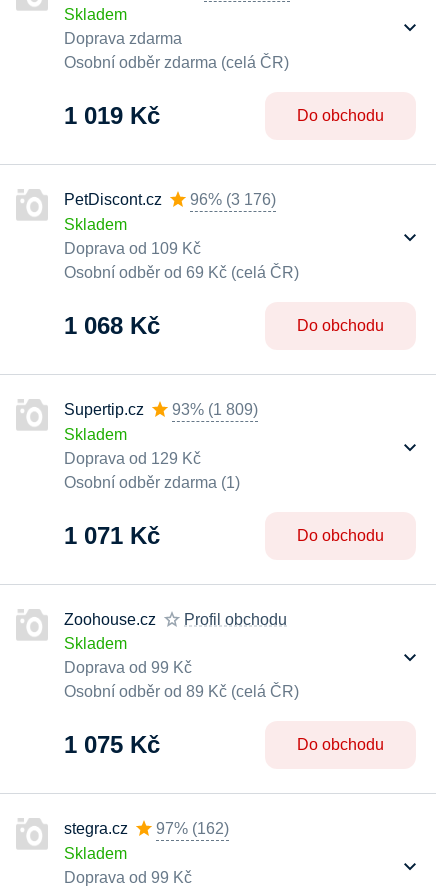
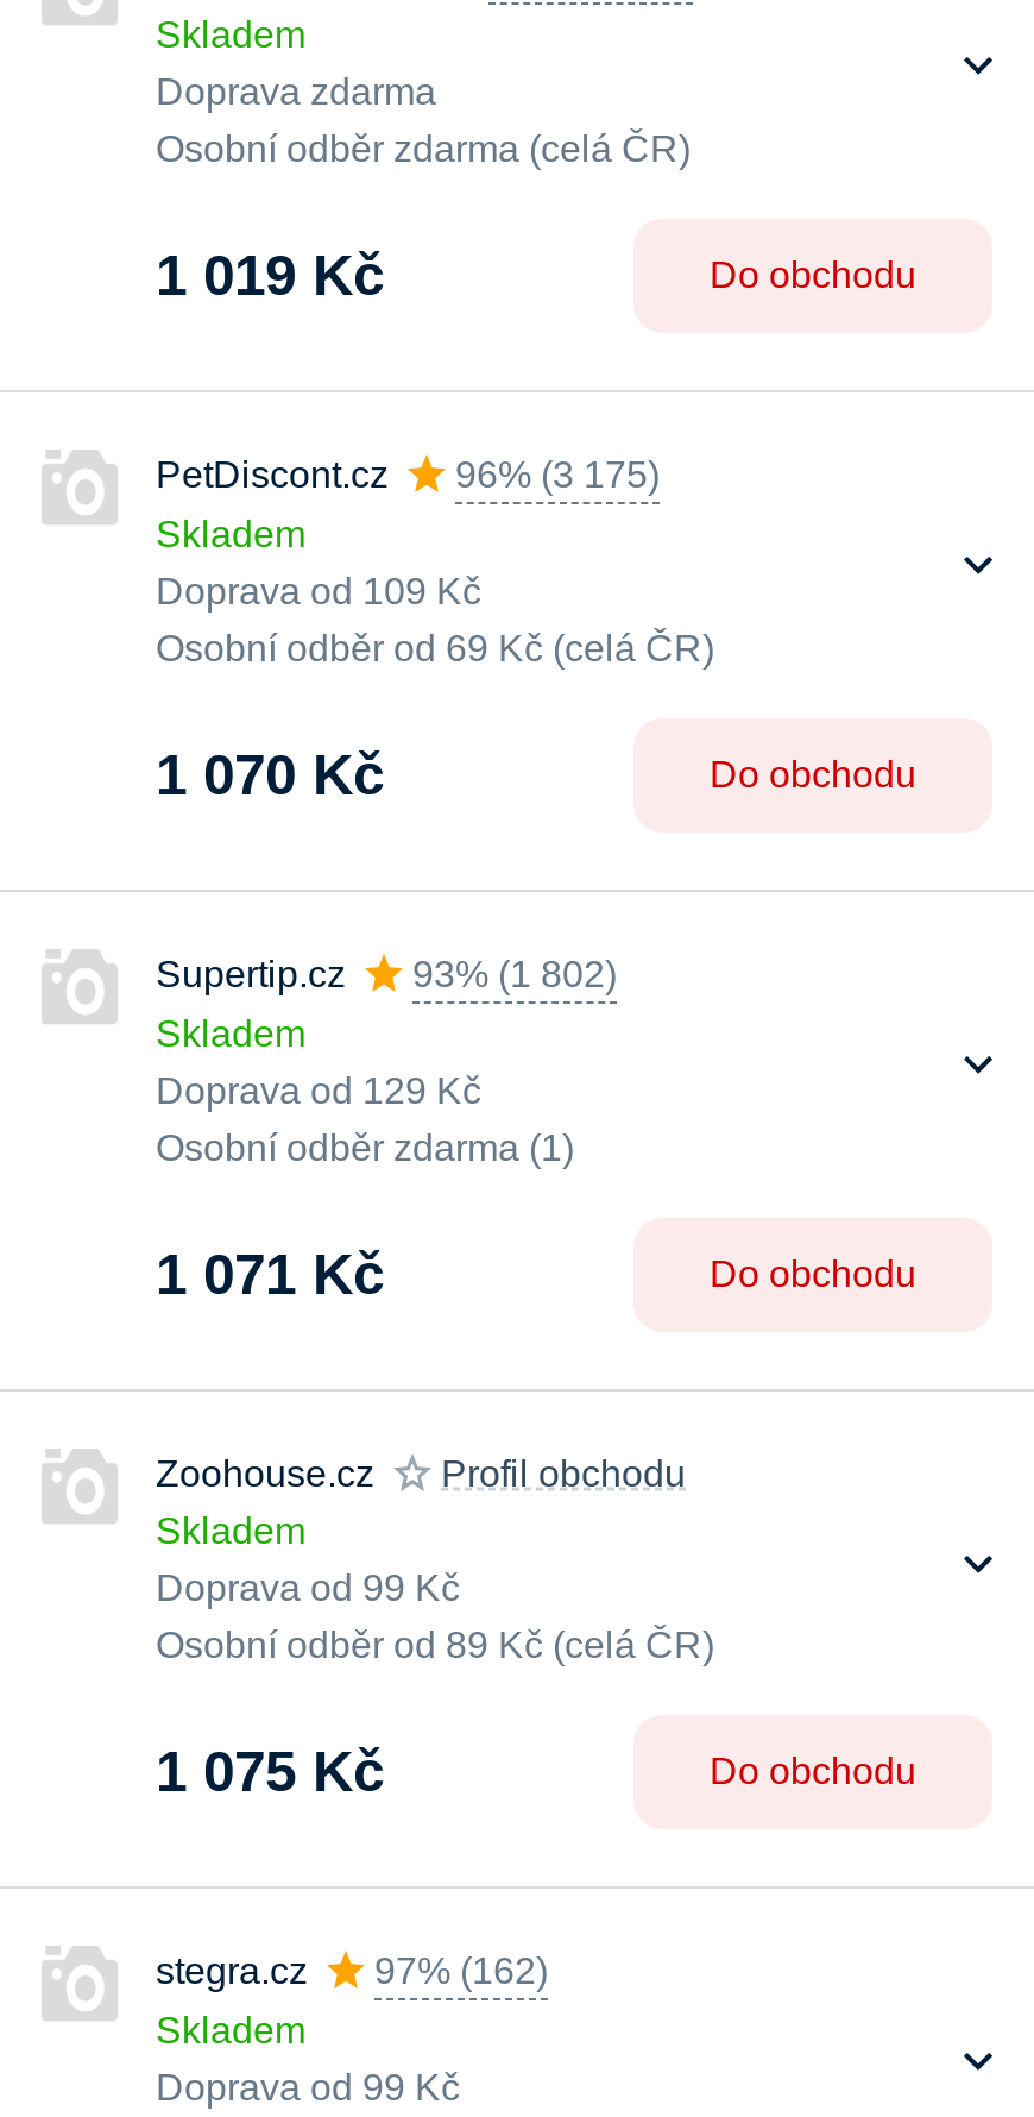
[64,191,276,208] PetDiscont.cz 96% (3 176) -> [156,454,660,495] PetDiscont.cz 96% (3 175)
[64,312,160,339] 1 068 Kč -> [156,742,384,806] 1 070 Kč
[64,401,258,418] Supertip.cz 93% (1 809) -> [156,954,617,994] Supertip.cz 93% (1 802)

